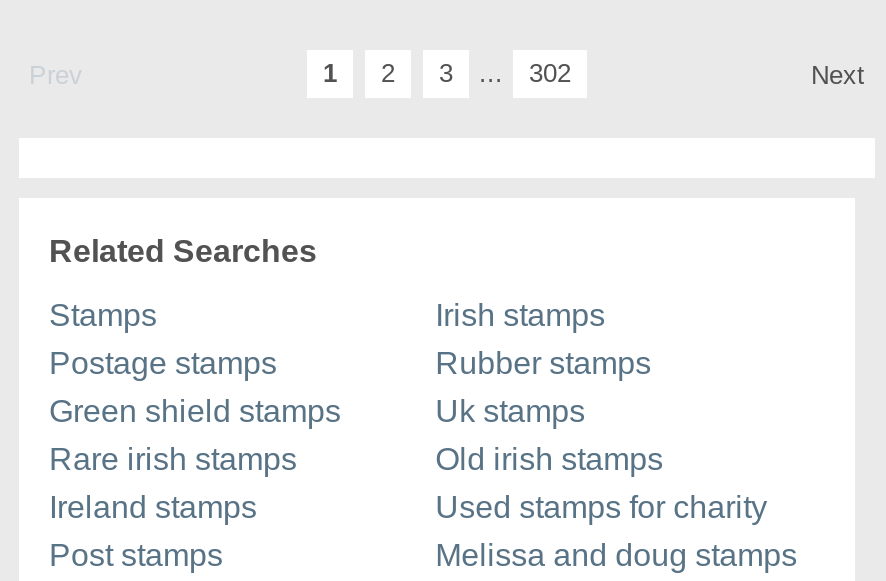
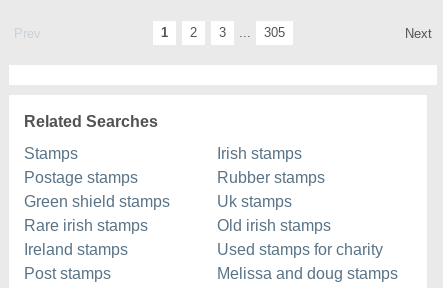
[529,58,571,88] 302 -> [264,25,285,40] 305

